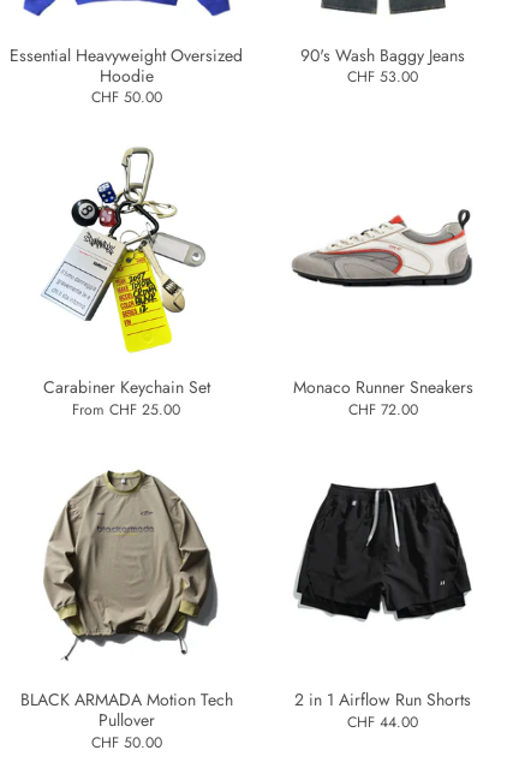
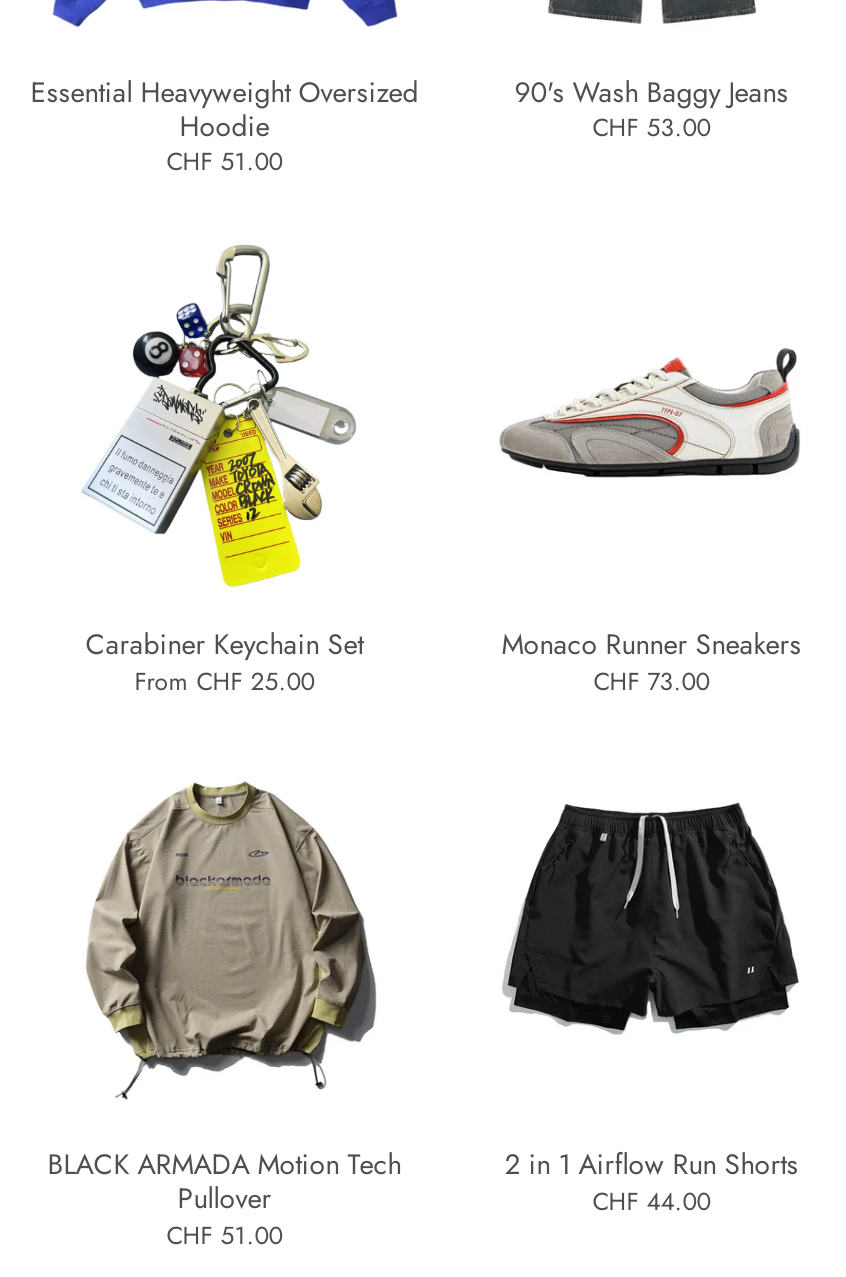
[91,87,162,109] CHF 50.00 -> [166,145,282,181] CHF 51.00
[348,399,418,421] CHF 72.00 -> [594,664,710,700] CHF 73.00
[91,732,162,753] CHF 50.00 -> [166,1218,282,1254] CHF 51.00

